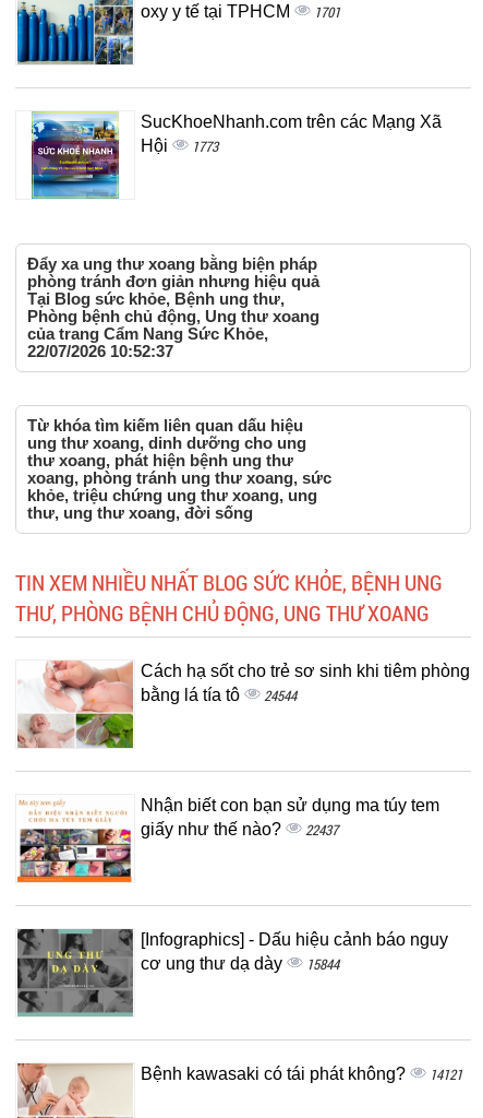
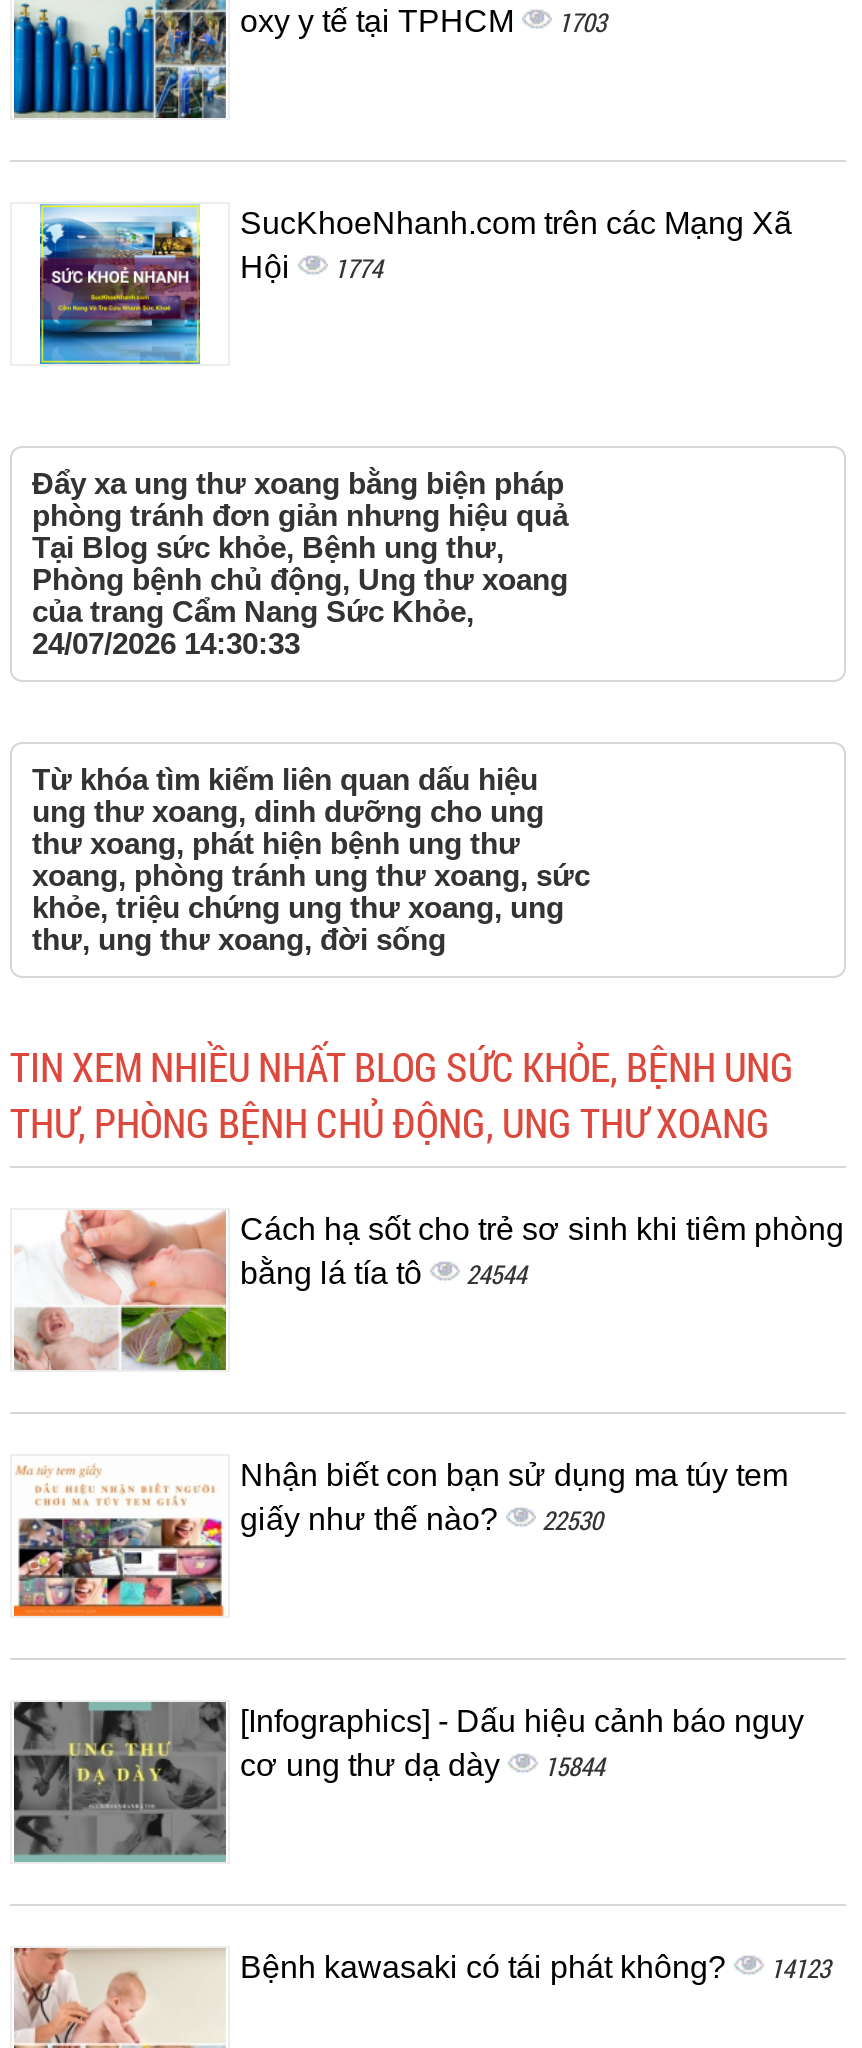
[141,3,340,22] oxy y tế tại TPHCM 1701 -> [240,5,606,41] oxy y tế tại TPHCM 1703
[141,137,218,157] Hội 1773 -> [240,251,382,287] Hội 1774
[27,342,173,361] 22/07/2026 10:52:37 -> [32,627,300,661] 24/07/2026 14:30:33
[141,820,338,840] giấy như thế nào? 22437 -> [240,1503,602,1539] giấy như thế nào? 22530
[141,1065,462,1085] Bệnh kawasaki có tái phát không? 14121 -> [240,1951,830,1987] Bệnh kawasaki có tái phát không? 14123

